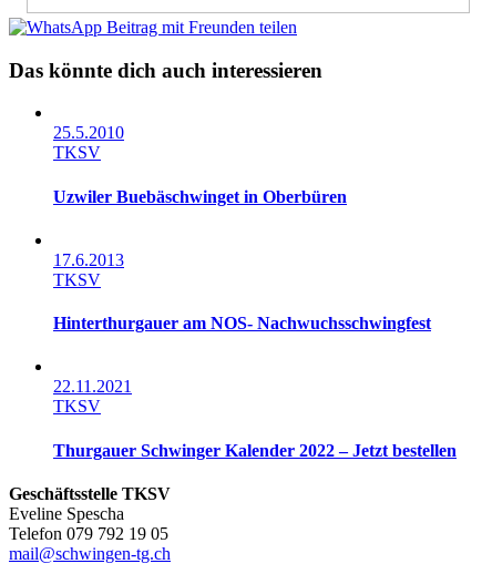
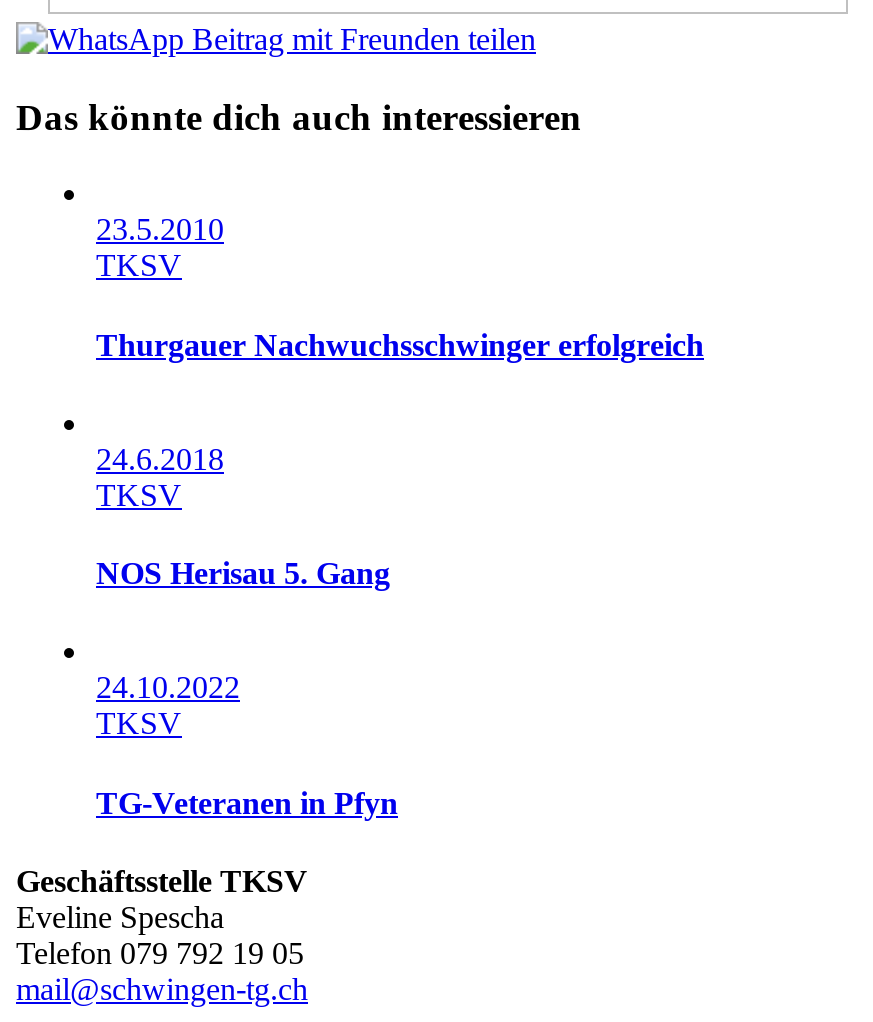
[53,123,124,142] 25.5.2010 -> [96,212,224,246] 23.5.2010
[53,187,347,206] Uzwiler Buebäschwinget in Oberbüren -> [96,327,704,361] Thurgauer Nachwuchsschwinger erfolgreich
[53,250,124,269] 17.6.2013 -> [96,442,224,476] 24.6.2018
[53,314,431,332] Hinterthurgauer am NOS- Nachwuchsschwingfest -> [96,556,390,590] NOS Herisau 5. Gang
[53,377,132,396] 22.11.2021 -> [96,671,240,705] 24.10.2022
[53,441,457,459] Thurgauer Schwinger Kalender 2022 – Jetzt bestellen -> [96,785,398,819] TG-Veteranen in Pfyn

